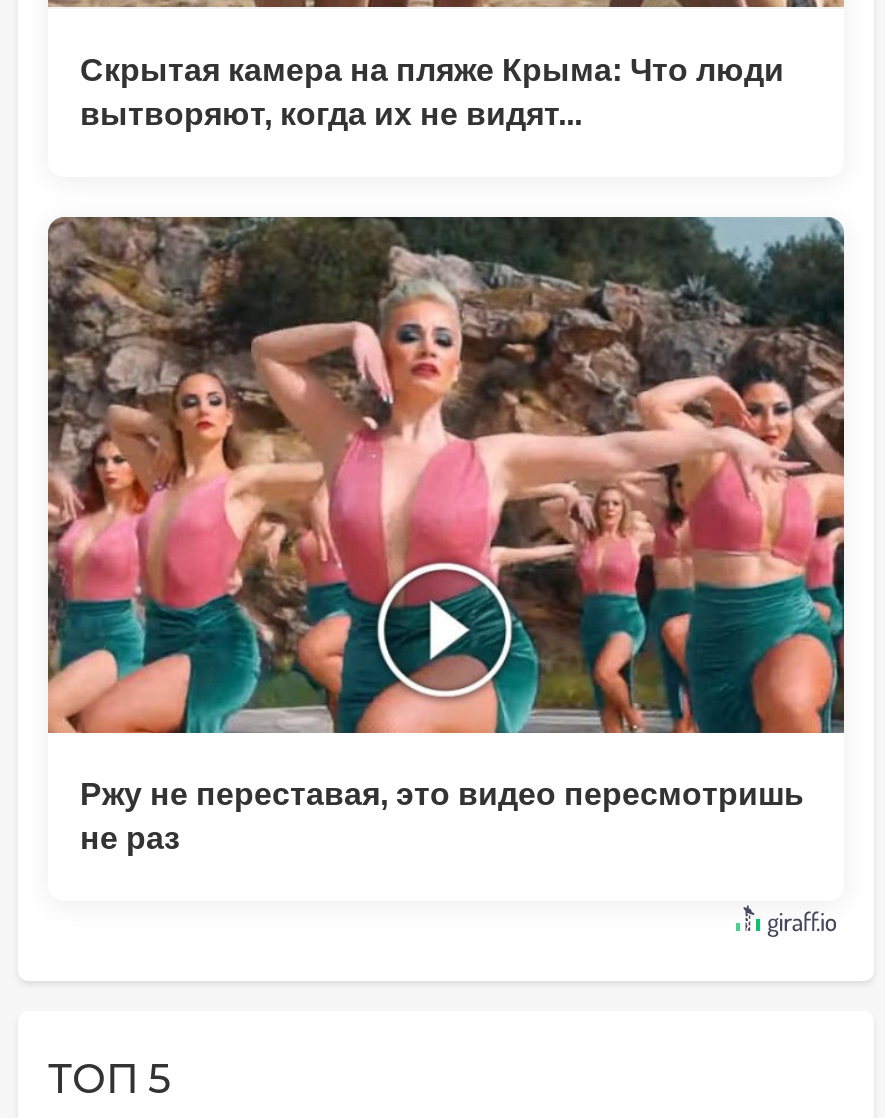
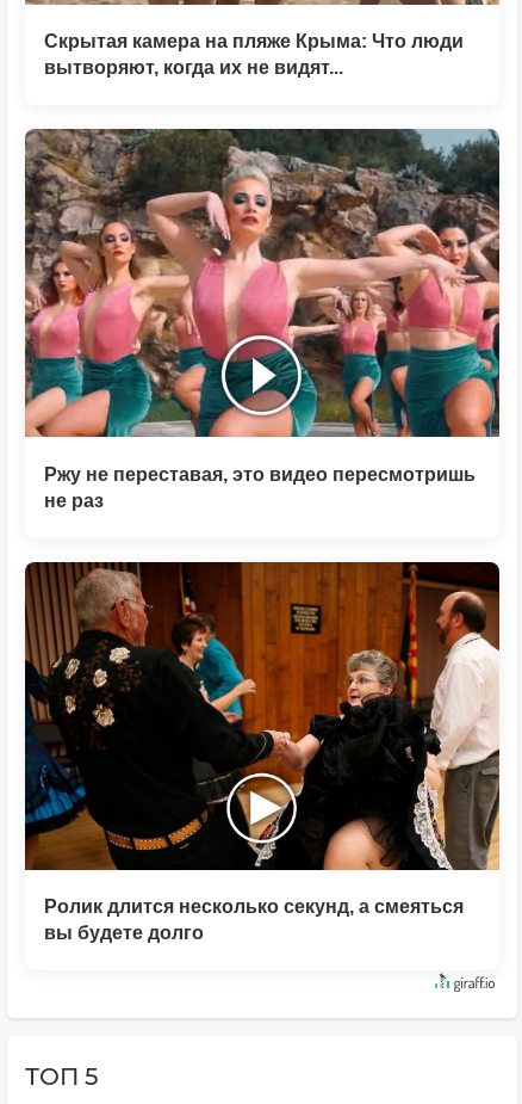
none -> [24,561,501,943] [image] | Ролик длится несколько секунд, а смеяться | вы будете долго

